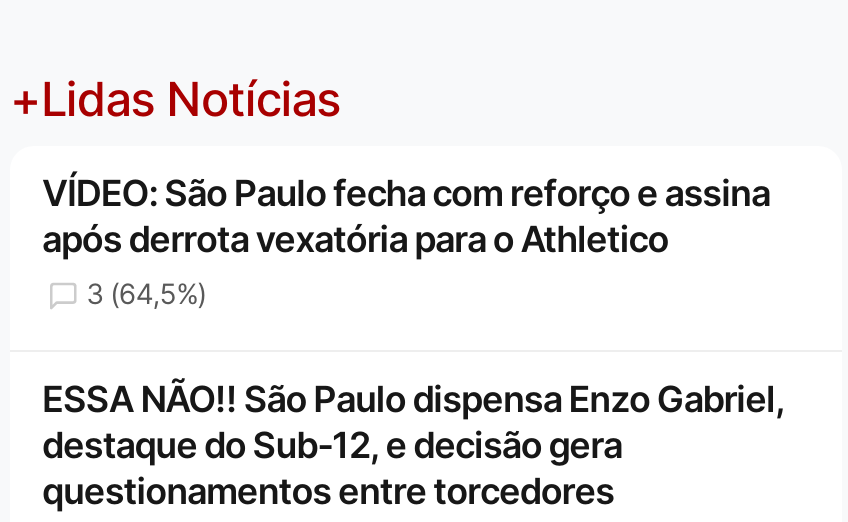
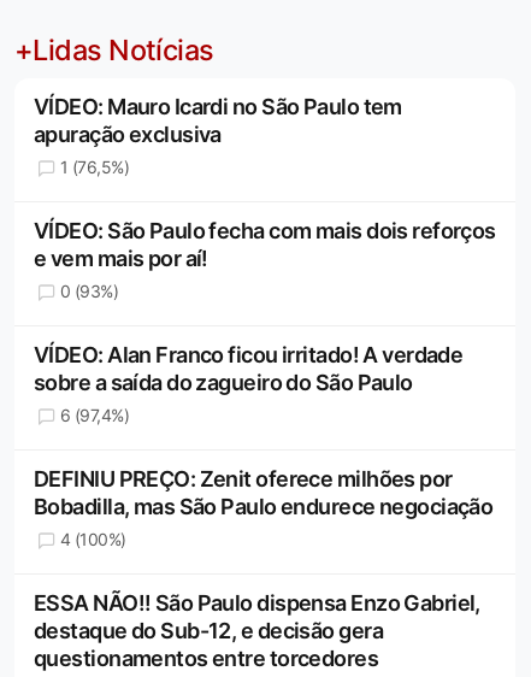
[42,172,770,310] VÍDEO: São Paulo fecha com reforço e assina | após derrota vexatória para o Athletico | 3 (64,5%) -> [34,94,496,550] VÍDEO: Mauro Icardi no São Paulo tem | apuração exclusiva | 1 (76,5%) | VÍDEO: São Paulo fecha com mais dois reforços | e vem mais por aí! | 0 (93%) | VÍDEO: Alan Franco ficou irritado! A verdade | sobre a saída do zagueiro do São Paulo | 6 (97,4%) | DEFINIU PREÇO: Zenit oferece milhões por | Bobadilla, mas São Paulo endurece negociação | 4 (100%)

